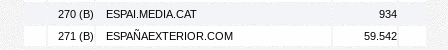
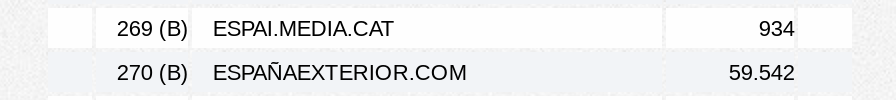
[58,8,197,20] 270 (B) ESPAI.MEDIA.CAT -> [117,16,395,40] 269 (B) ESPAI.MEDIA.CAT
[58,30,233,42] 271 (B) ESPAÑAEXTERIOR.COM -> [117,60,467,84] 270 (B) ESPAÑAEXTERIOR.COM

